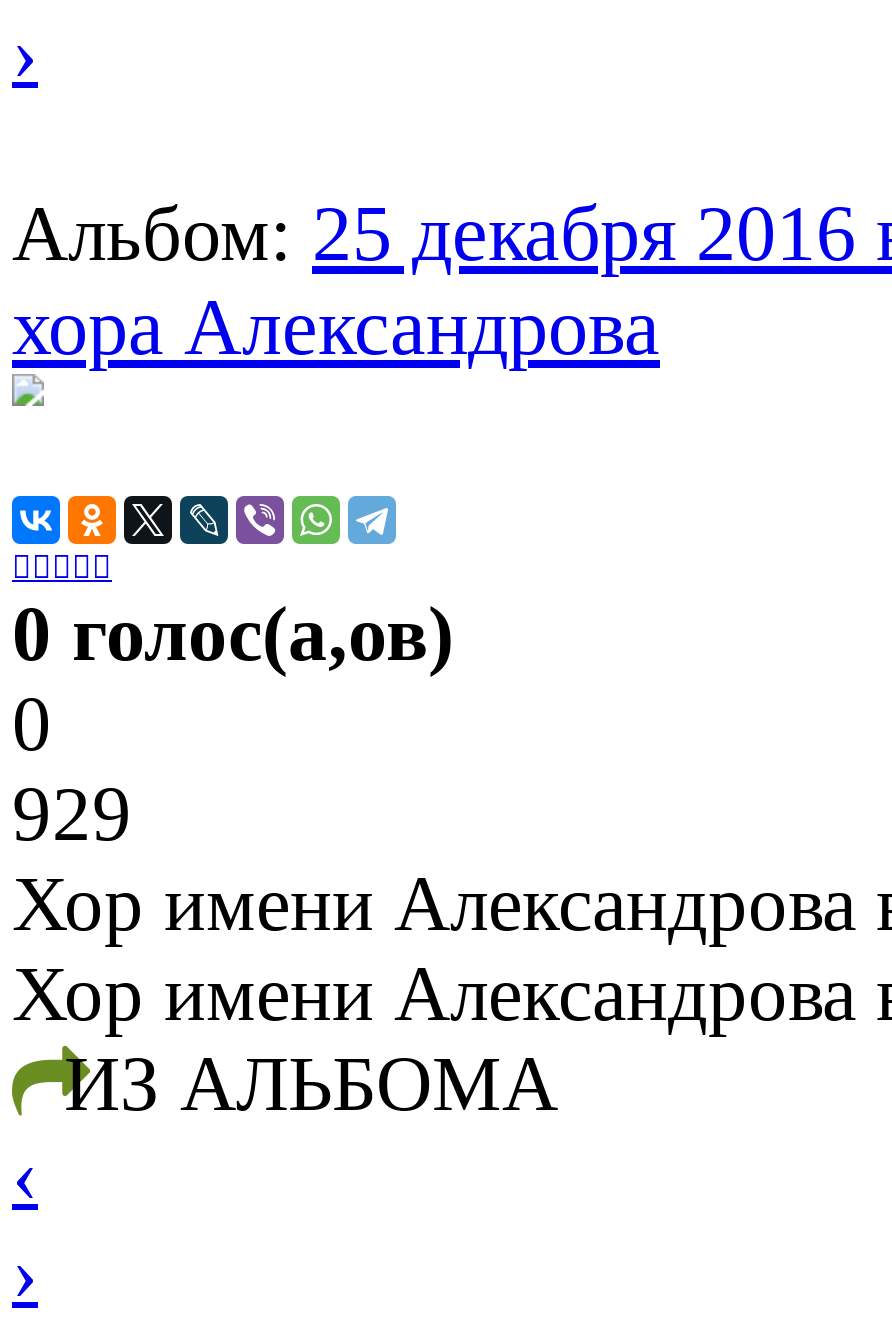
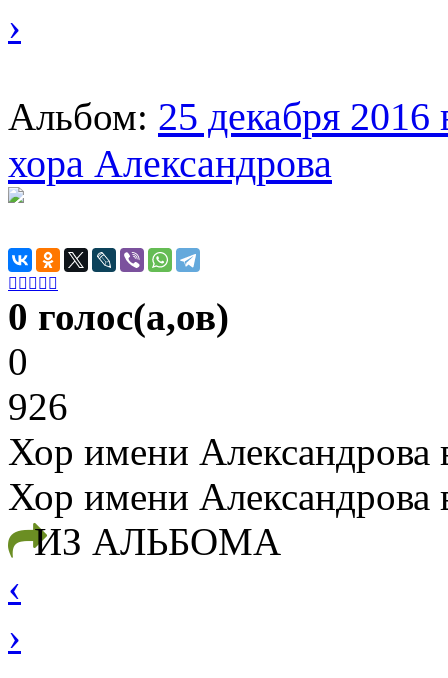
[12,769,132,855] 929 -> [8,385,68,428] 926

